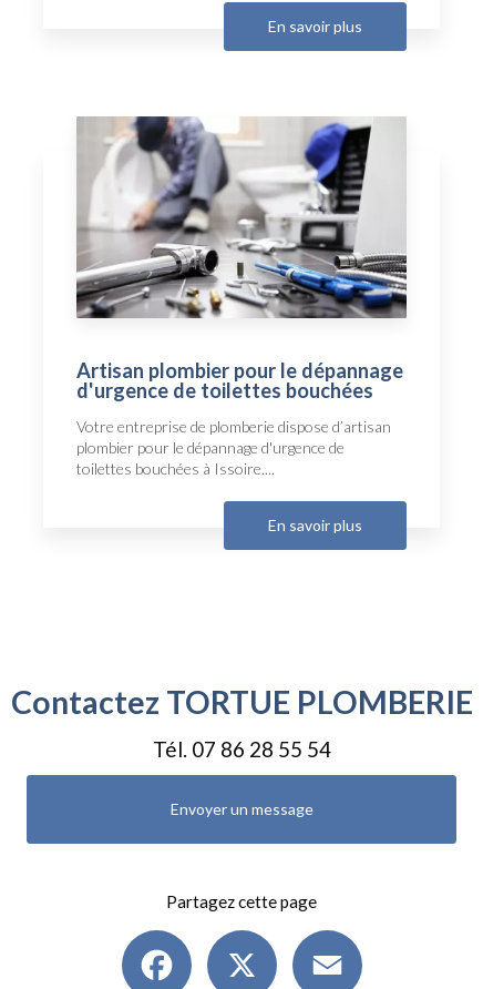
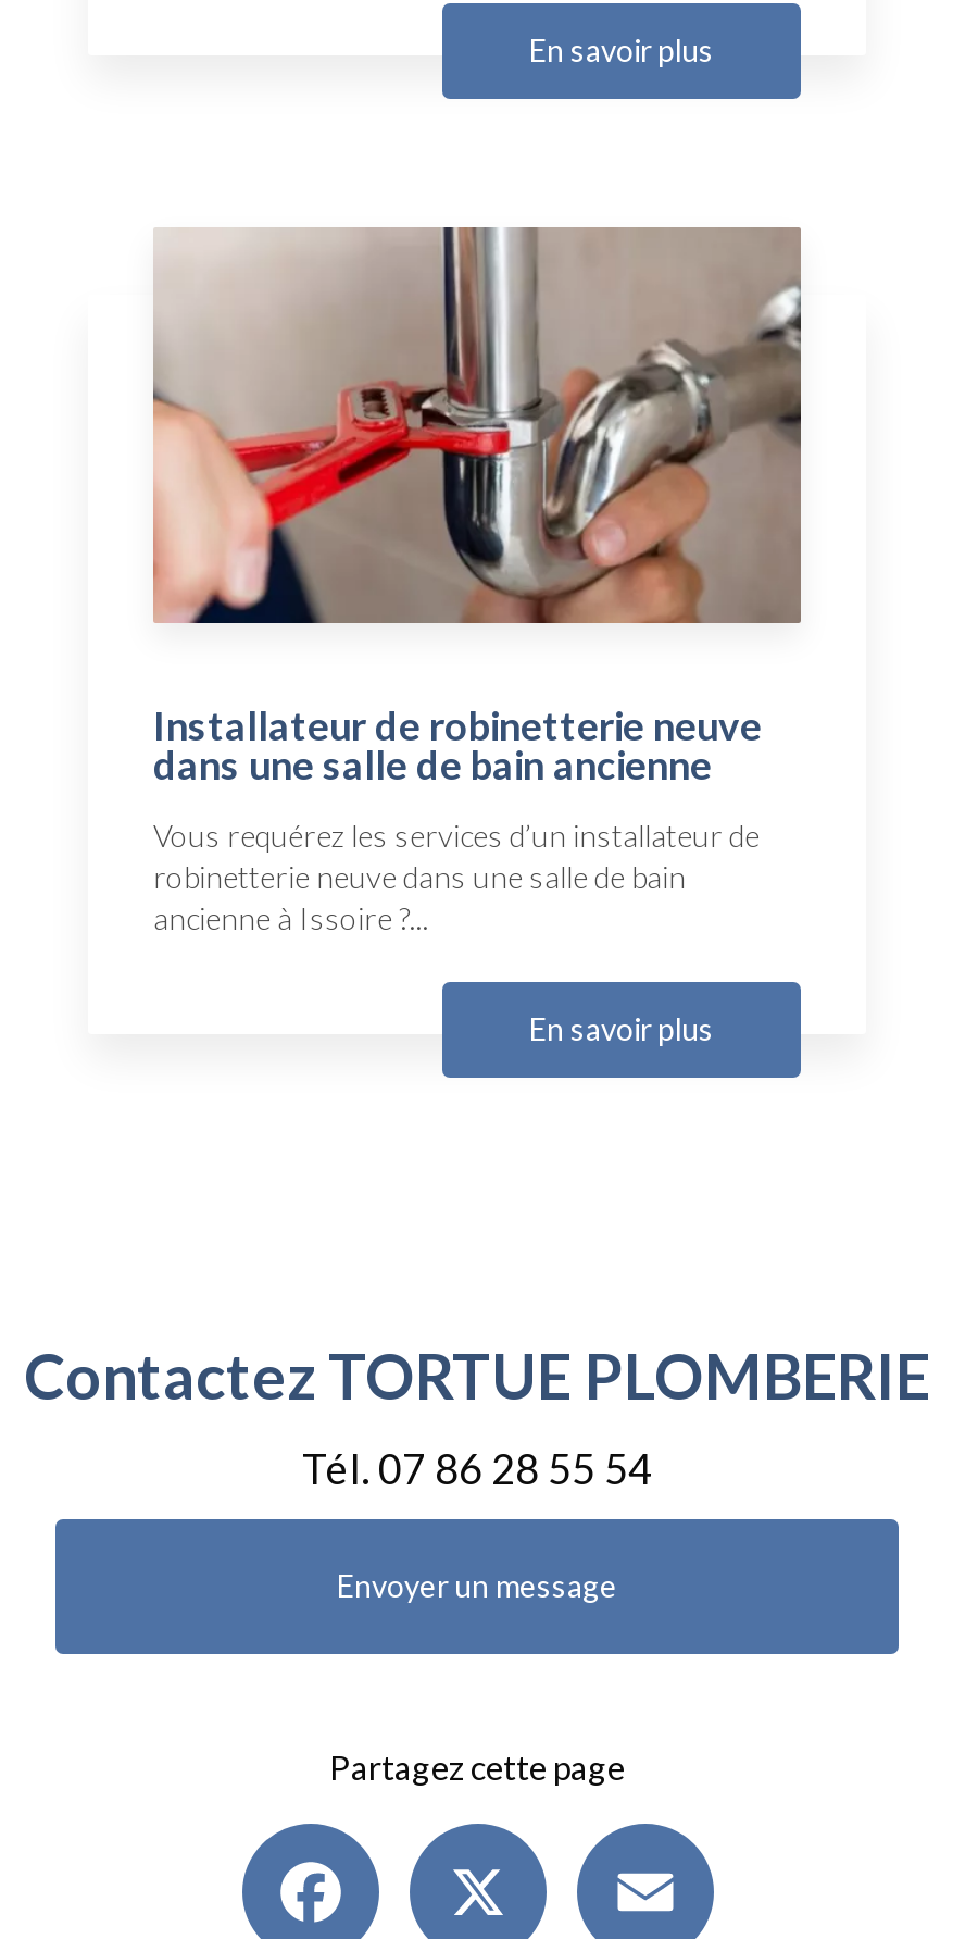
[75,115,408,402] [image] | Artisan plombier pour le dépannage | d'urgence de toilettes bouchées -> [151,225,803,788] [image] | Installateur de robinetterie neuve | dans une salle de bain ancienne
[76,416,391,477] Votre entreprise de plomberie dispose d’artisan | plombier pour le dépannage d'urgence de | toilettes bouchées à Issoire.... -> [153,816,760,935] Vous requérez les services d’un installateur de | robinetterie neuve dans une salle de bain | ancienne à Issoire ?...

